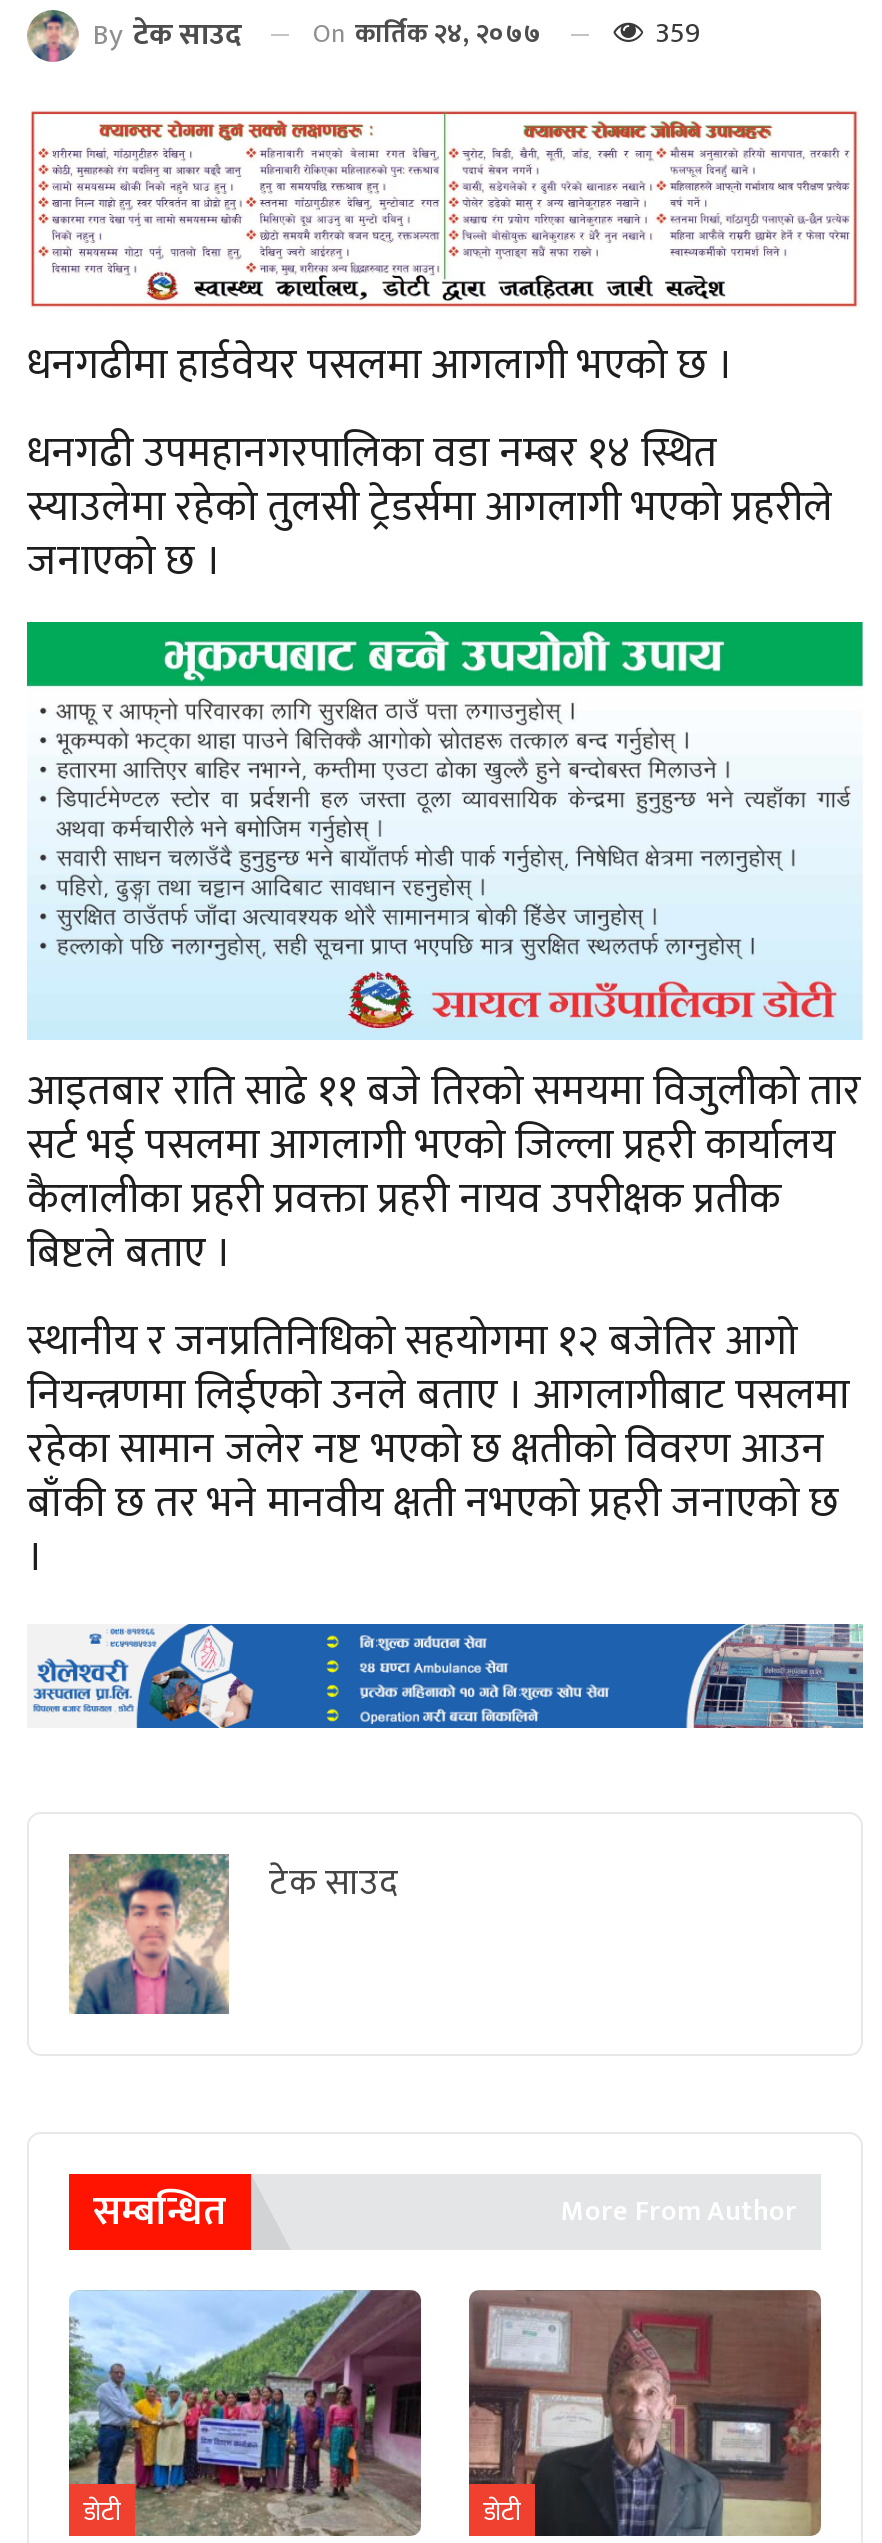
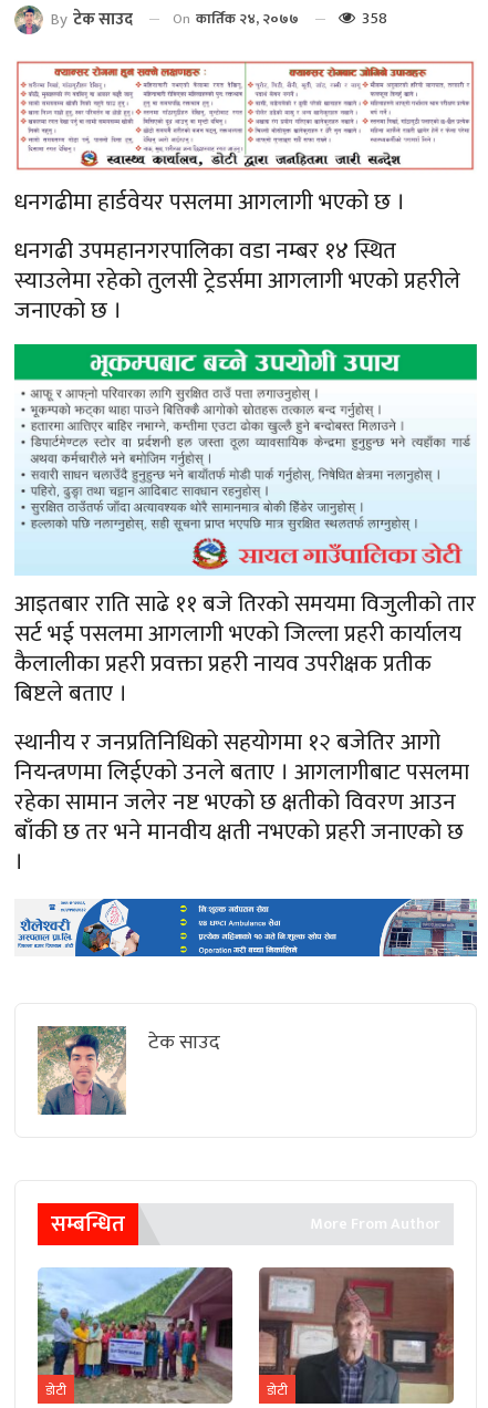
[649,8,701,58] 359 -> [359,4,387,32] 358

